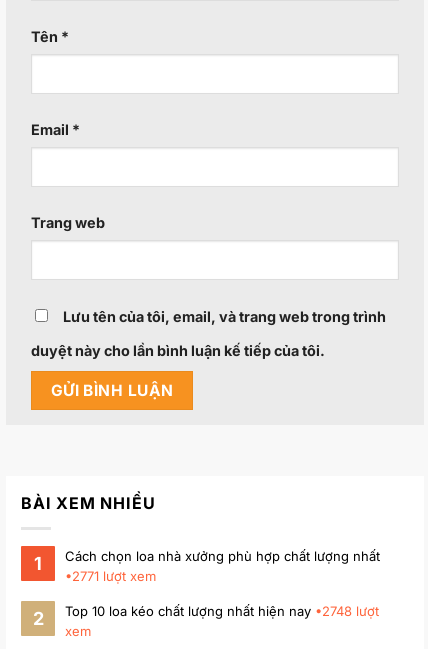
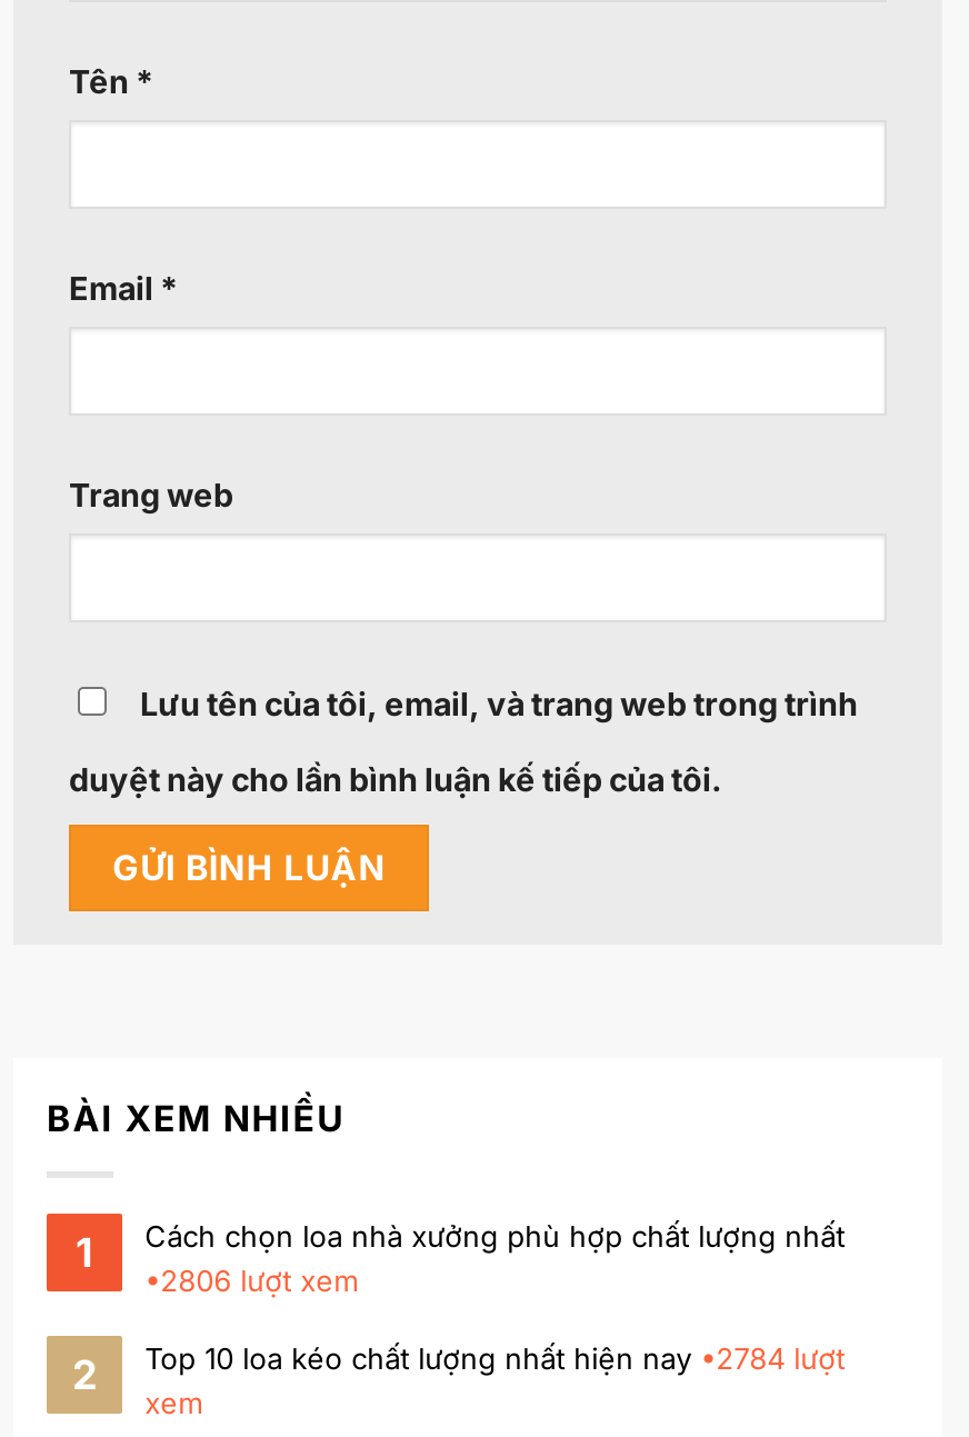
[65,568,156,584] •2771 lượt xem -> [145,1262,358,1297] •2806 lượt xem
[65,603,379,619] Top 10 loa kéo chất lượng nhất hiện nay • 2748 lượt -> [145,1340,845,1375] Top 10 loa kéo chất lượng nhất hiện nay • 2784 lượt

